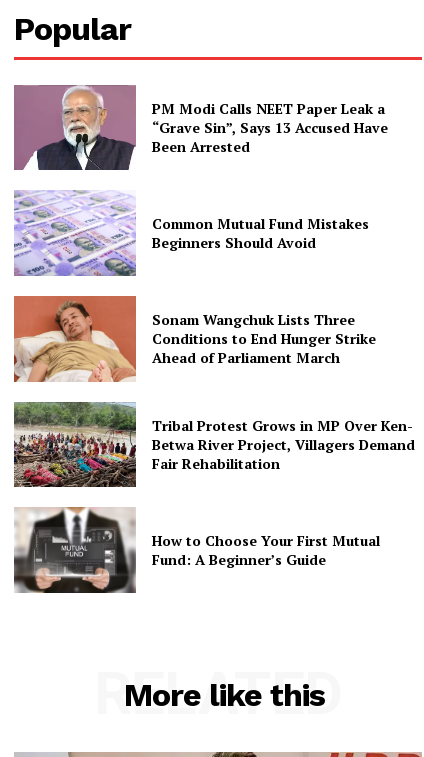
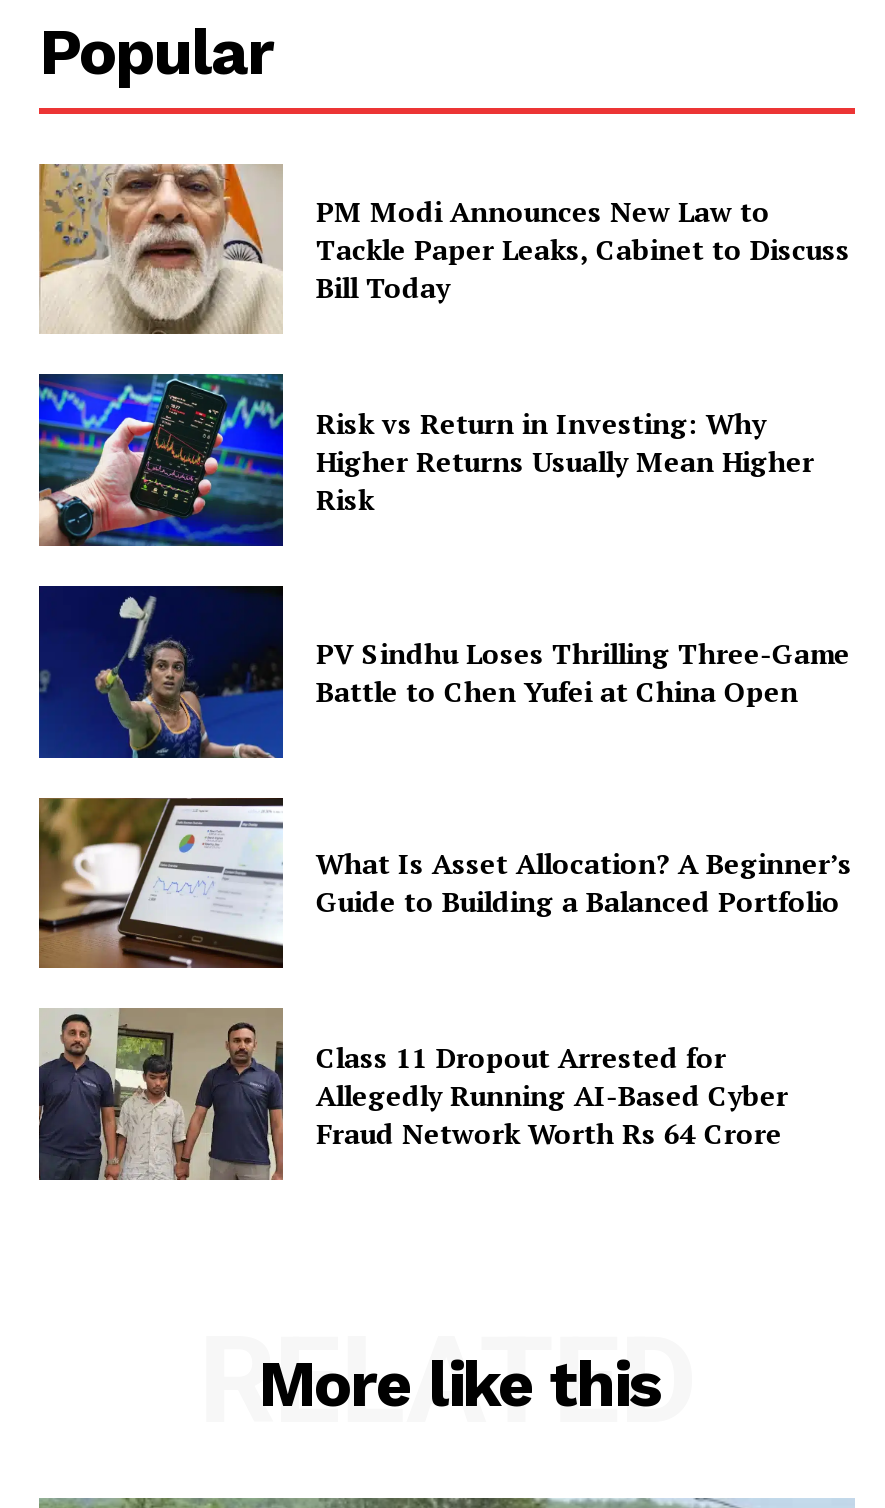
[14,85,388,171] [image] | PM Modi Calls NEET Paper Leak a | “Grave Sin”, Says 13 Accused Have | Been Arrested -> [39,162,850,336] [image] | PM Modi Announces New Law to | Tackle Paper Leaks, Cabinet to Discuss | Bill Today
[13,190,369,277] [image] | Common Mutual Fund Mistakes | Beginners Should Avoid -> [37,372,814,548] [image] | Risk vs Return in Investing: Why | Higher Returns Usually Mean Higher | Risk
[13,295,376,383] [image] | Sonam Wangchuk Lists Three | Conditions to End Hunger Strike | Ahead of Parliament March -> [37,584,850,760] [image] | PV Sindhu Loses Thrilling Three-Game | Battle to Chen Yufei at China Open
[13,402,415,488] [image] | Tribal Protest Grows in MP Over Ken- | Betwa River Project, Villagers Demand | Fair Rehabilitation -> [37,796,852,970] [image] | What Is Asset Allocation? A Beginner’s | Guide to Building a Balanced Portfolio
[14,507,380,594] [image] | How to Choose Your First Mutual | Fund: A Beginner’s Guide -> [37,1008,788,1182] [image] | Class 11 Dropout Arrested for | Allegedly Running AI-Based Cyber | Fraud Network Worth Rs 64 Crore

